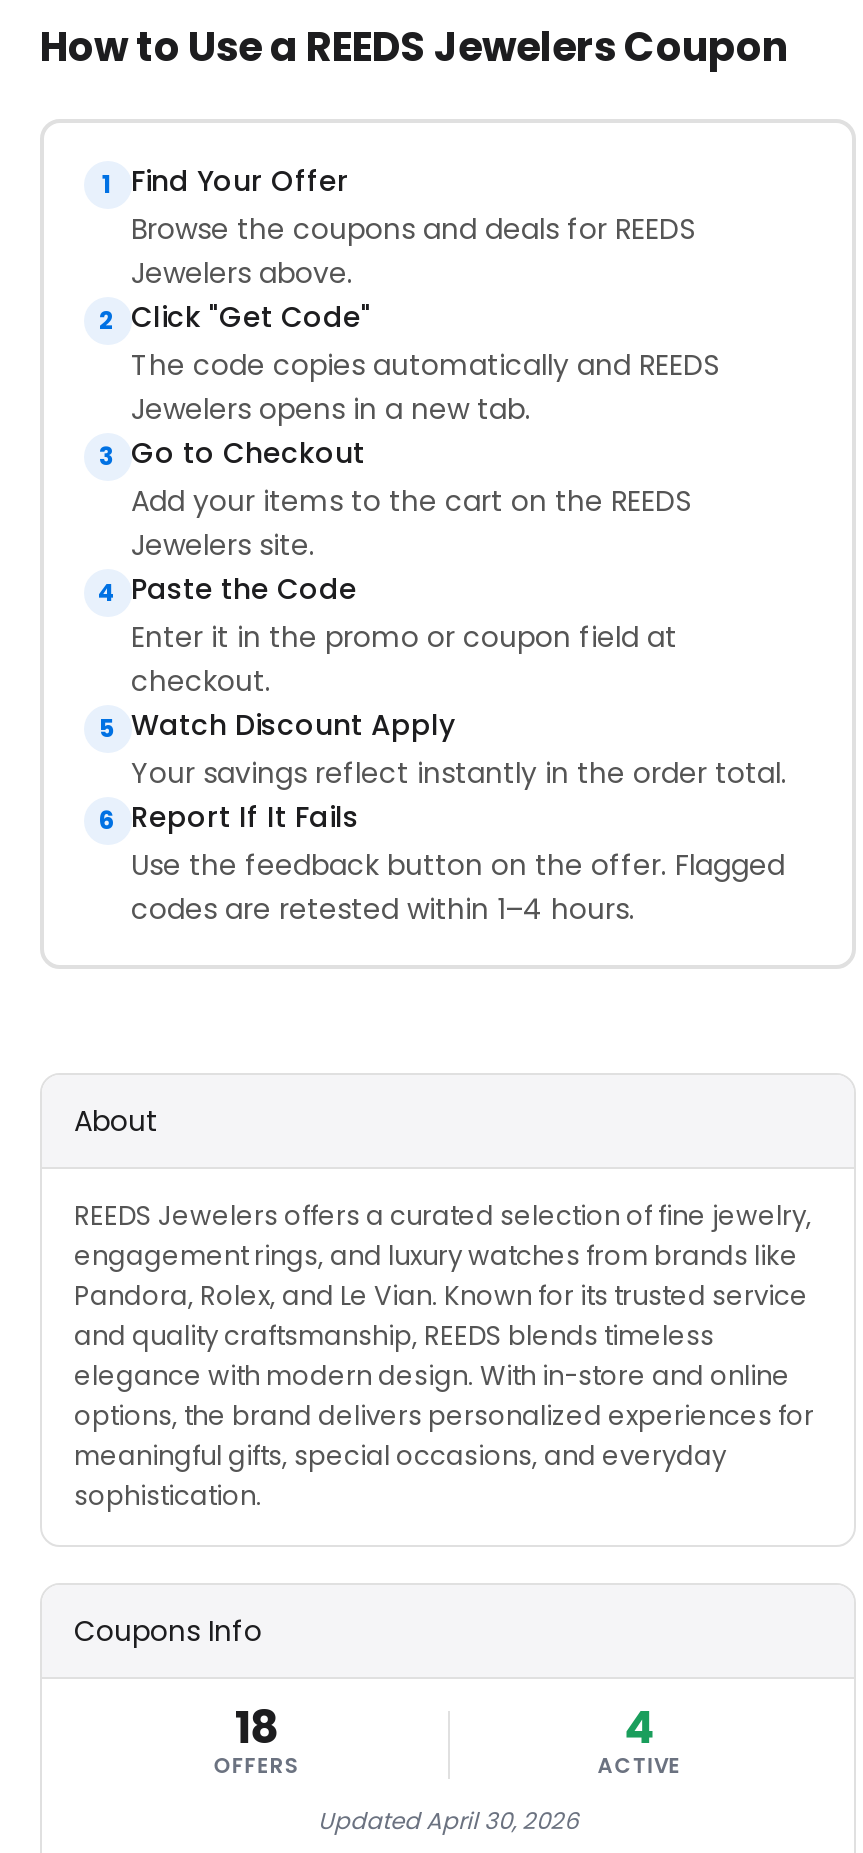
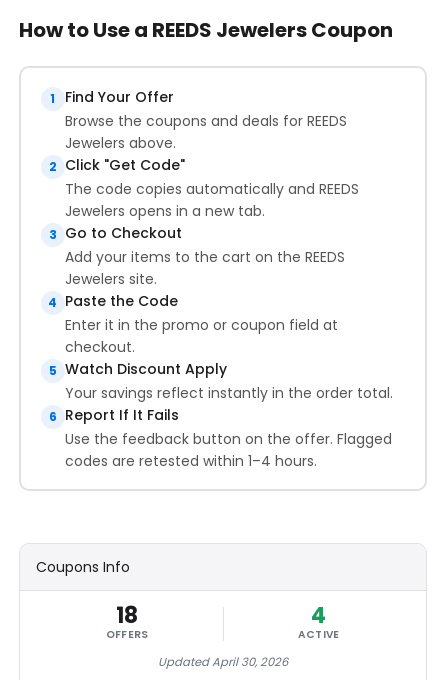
[74,1101,814,1515] About | REEDS Jewelers offers a curated selection of fine jewelry, | engagement rings, and luxury watches from brands like | Pandora, Rolex, and Le Vian. Known for its trusted service | and quality craftsmanship, REEDS blends timeless | elegance with modern design. With in-store and online | options, the brand delivers personalized experiences for | meaningful gifts, special occasions, and everyday | sophistication. -> none

